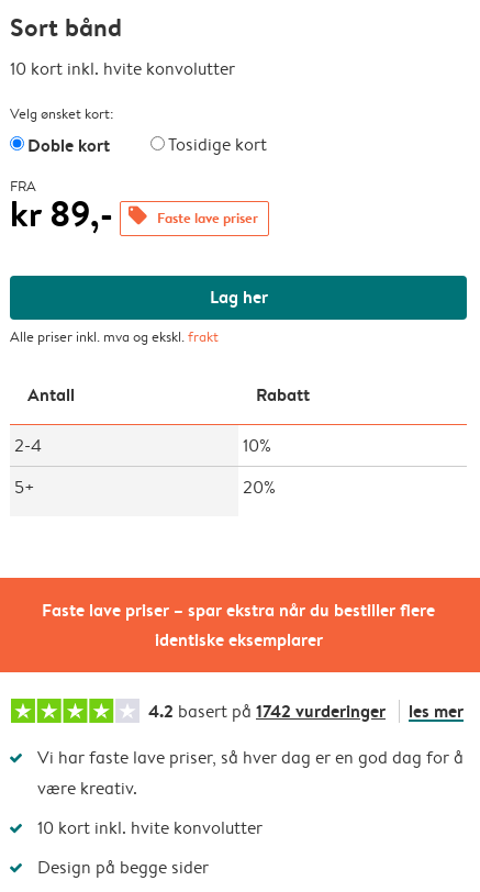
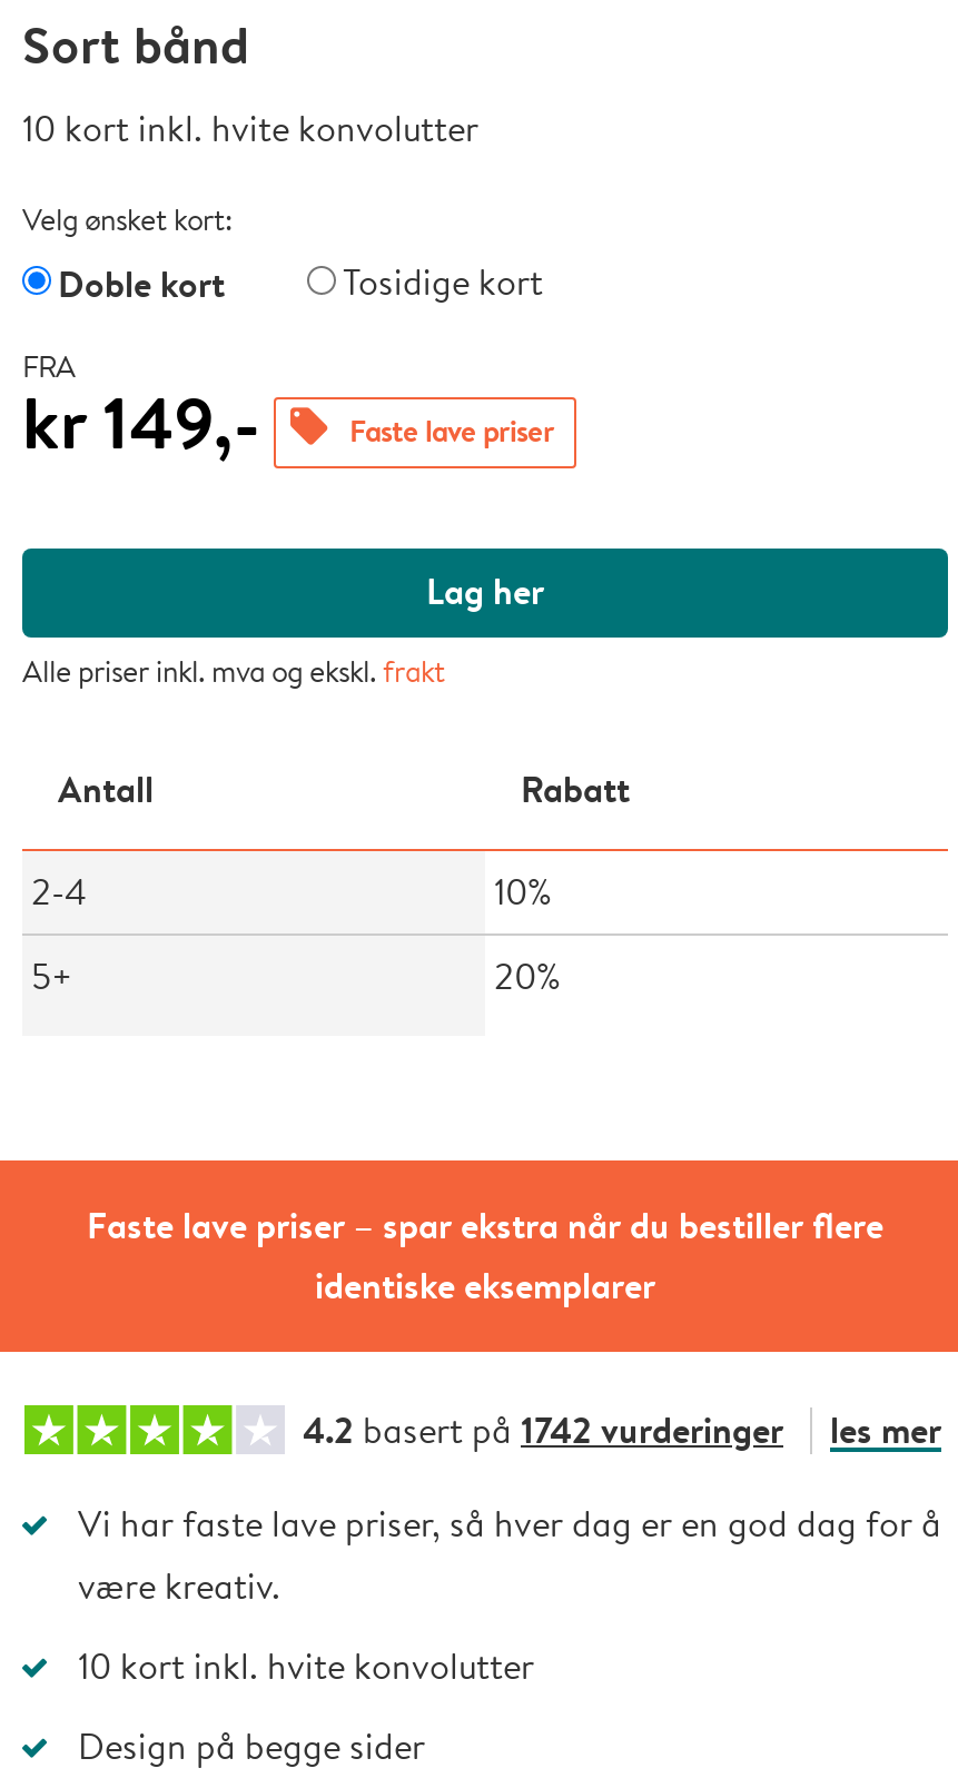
[10,190,113,237] kr 89,- -> [22,375,260,471] kr 149,-

